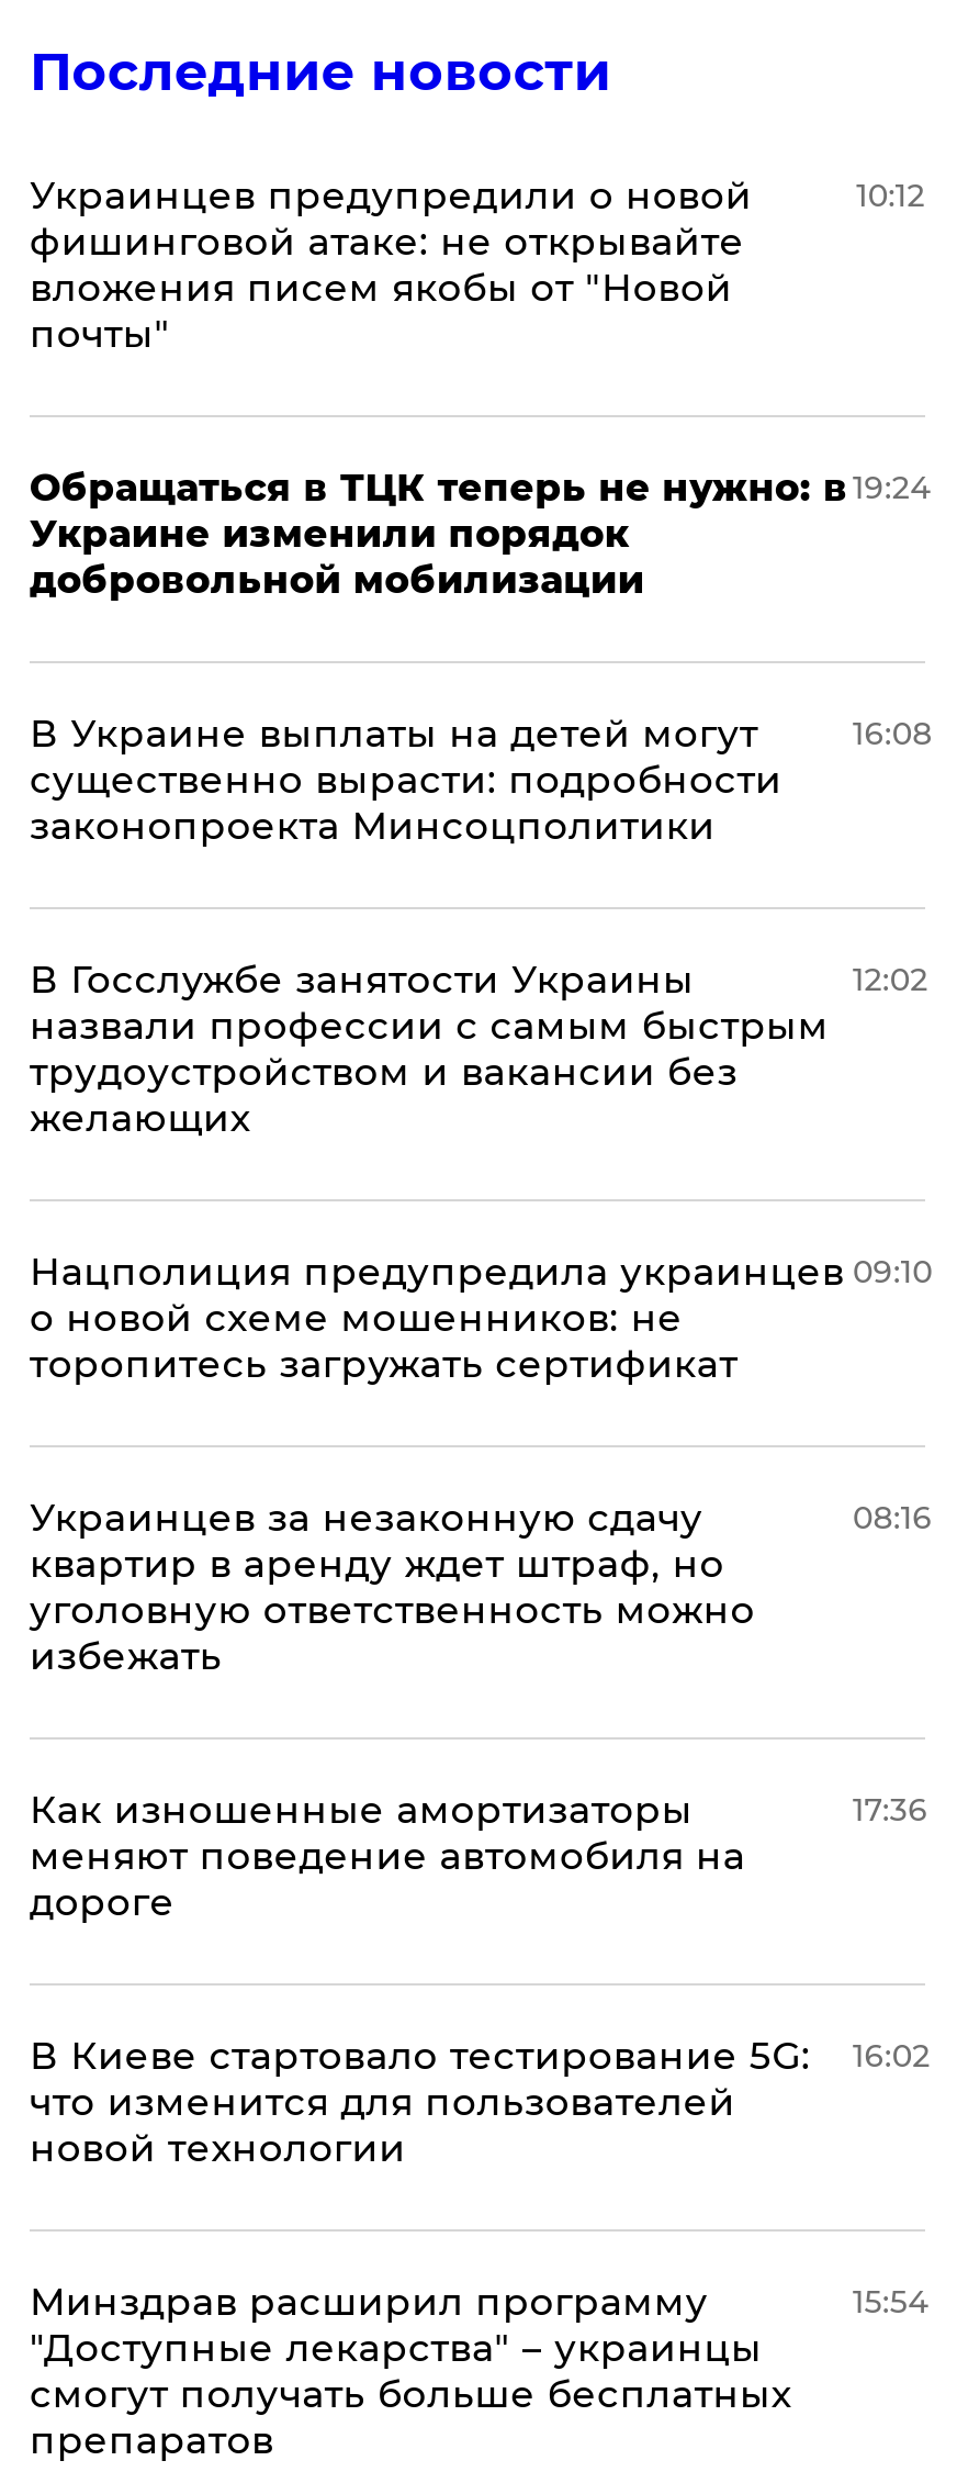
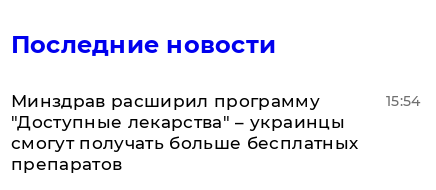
[30,173,752,356] Украинцев предупредили о новой | фишинговой атаке: не открывайте | вложения писем якобы от "Новой | почты" -> none
[856,175,925,215] 10:12 -> none
[30,465,848,602] Обращаться в ТЦК теперь не нужно: в | Украине изменили порядок | добровольной мобилизации -> none
[853,468,930,507] 19:24 -> none
[30,711,782,848] В Украине выплаты на детей могут | существенно вырасти: подробности | законопроекта Минсоцполитики -> none
[853,714,933,753] 16:08 -> none
[30,957,829,1140] В Госслужбе занятости Украины | назвали профессии с самым быстрым | трудоустройством и вакансии без | желающих -> none
[853,960,928,999] 12:02 -> none
[30,1250,844,1386] Нацполиция предупредила украинцев | о новой схеме мошенников: не | торопитесь загружать сертификат -> none
[853,1252,933,1291] 09:10 -> none
[30,1496,755,1678] Украинцев за незаконную сдачу | квартир в аренду ждет штраф, но | уголовную ответственность можно | избежать -> none
[853,1498,933,1537] 08:16 -> none
[30,1788,746,1924] Как изношенные амортизаторы | меняют поведение автомобиля на | дороге -> none
[853,1790,928,1829] 17:36 -> none
[30,2034,811,2170] В Киеве стартовало тестирование 5G: | что изменится для пользователей | новой технологии -> none
[853,2036,930,2075] 16:02 -> none

